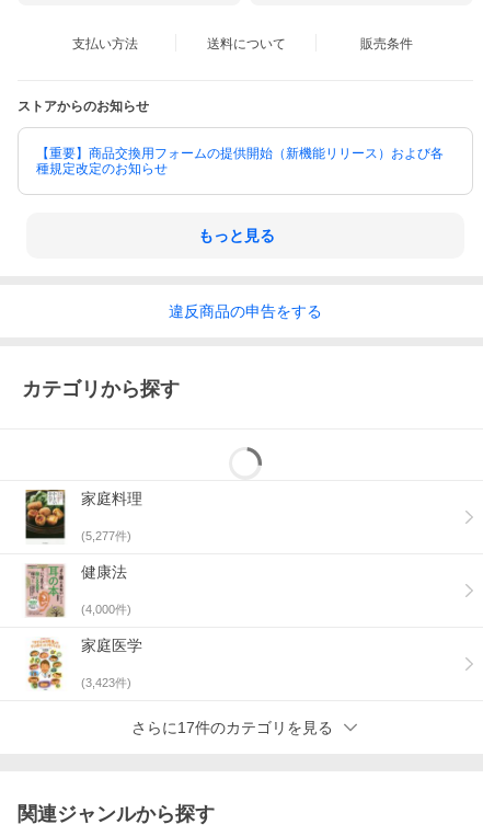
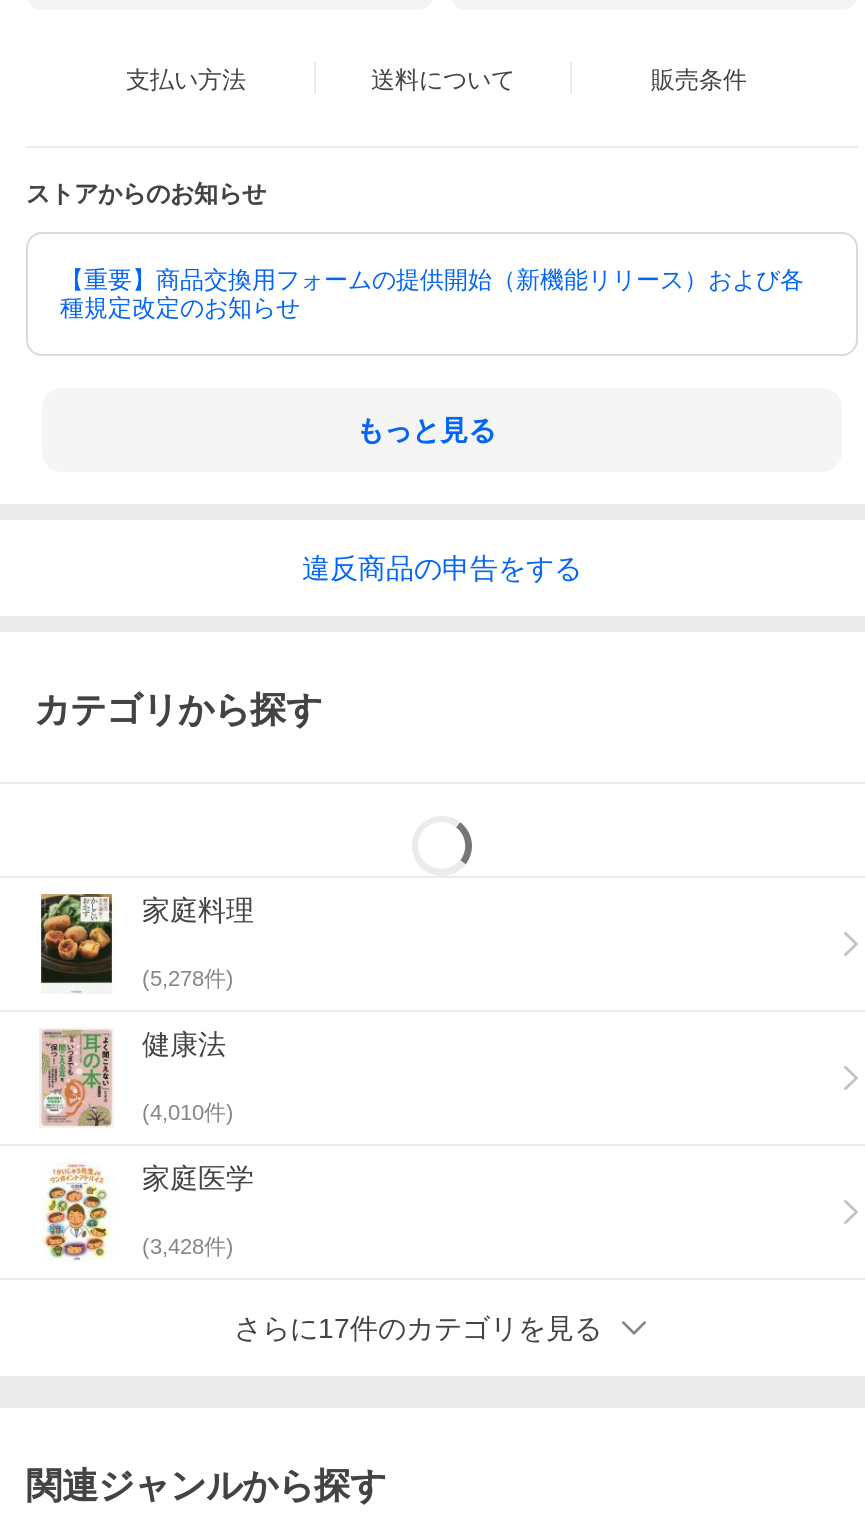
[81,529,131,542] (5,277件) -> [142,965,234,989] (5,278件)
[81,602,131,615] (4,000件) -> [142,1099,234,1123] (4,010件)
[81,675,131,689] (3,423件) -> [142,1233,234,1257] (3,428件)

